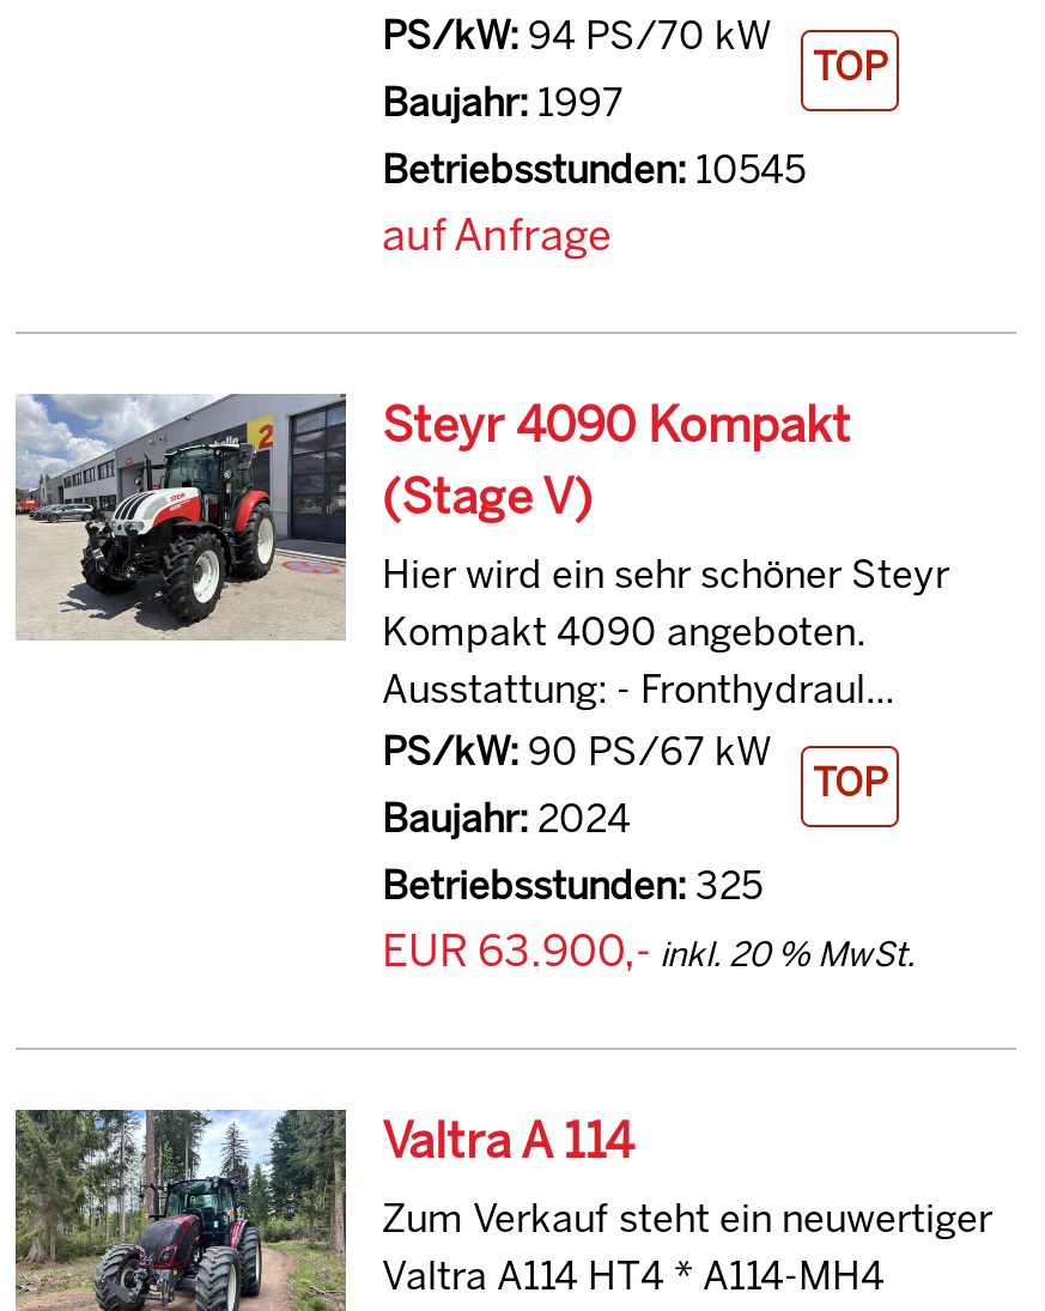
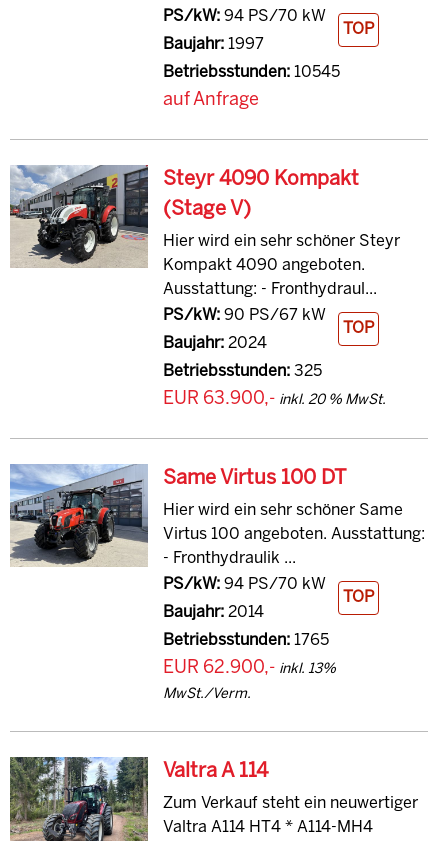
none -> [10,464,425,648] [image] | Same Virtus 100 DT | Hier wird ein sehr schöner Same | Virtus 100 angeboten. Ausstattung: | - Fronthydraulik ... | PS/kW: 94 PS/70 kW | Baujahr: 2014 | Betriebsstunden: 1765
none -> [163,660,336,701] EUR 62.900,- inkl. 13% | MwSt./Verm.
none -> [343,590,374,605] TOP

